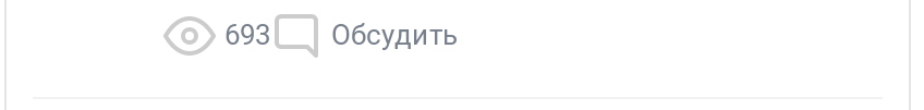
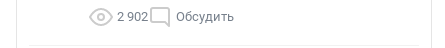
[224,19,458,51] 693 Обсудить -> [117,9,234,24] 2 902 Обсудить

